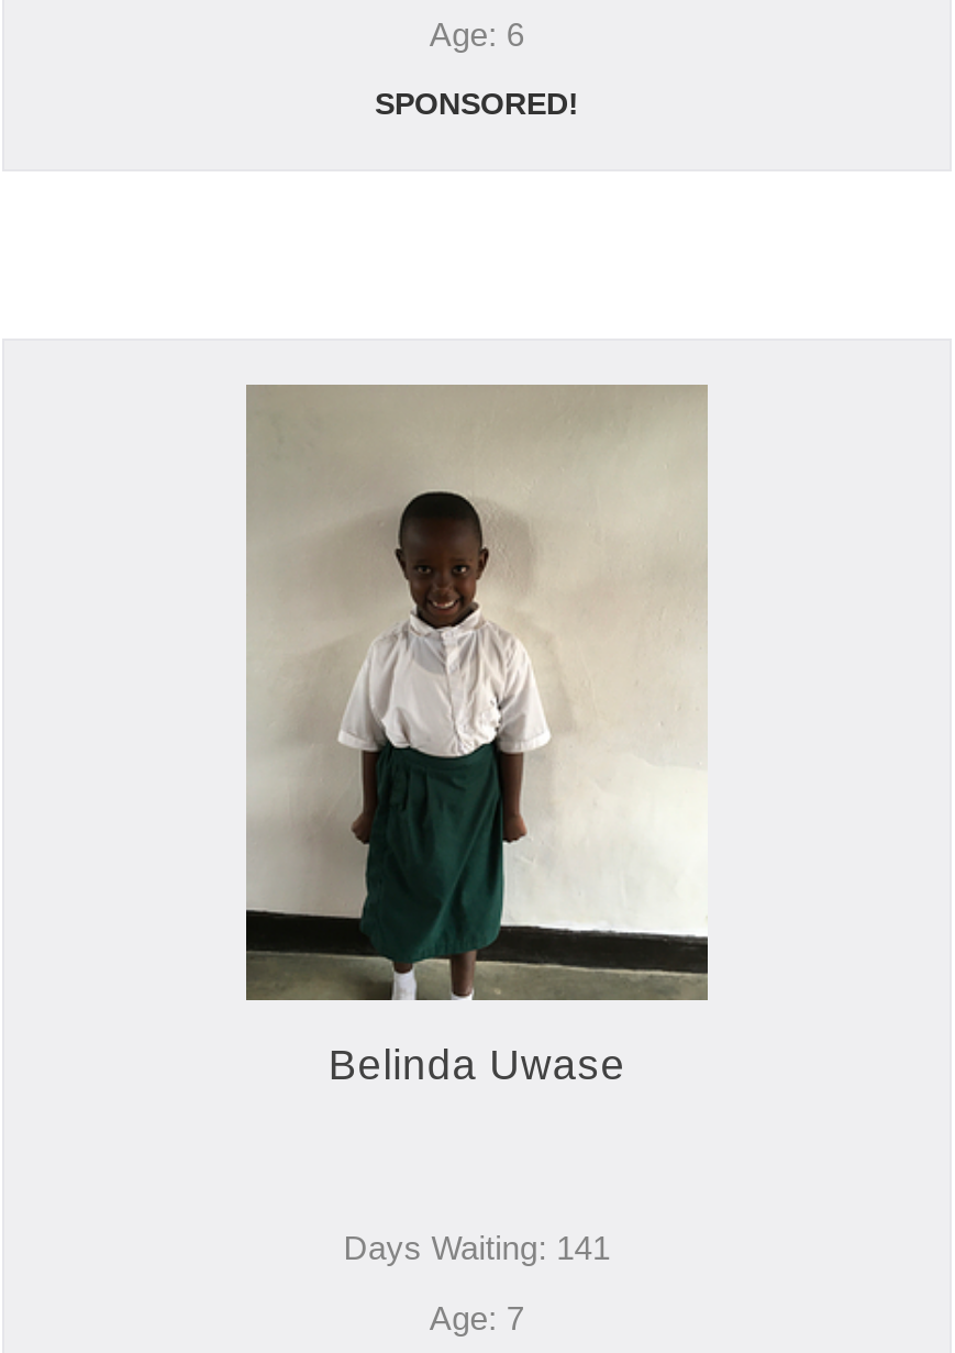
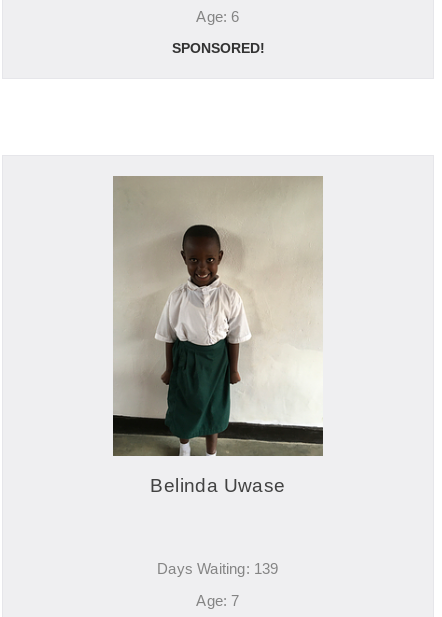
[344,1230,610,1267] Days Waiting: 141 -> [157,560,279,577] Days Waiting: 139

